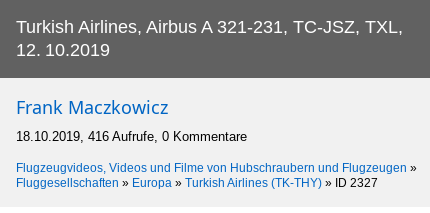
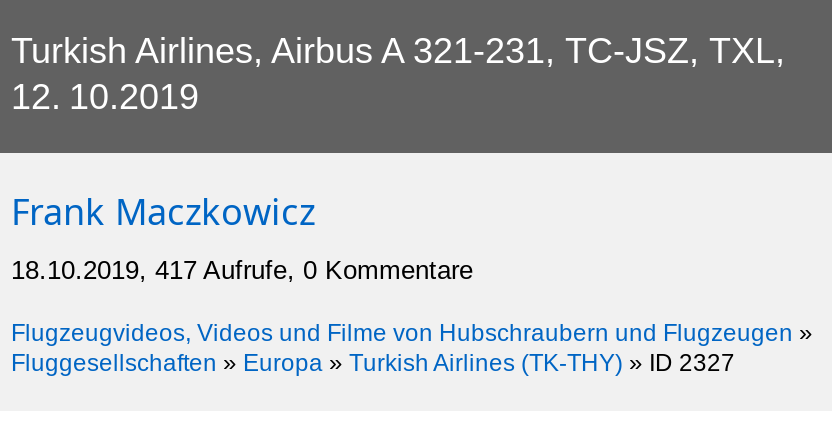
[16,129,247,144] 18.10.2019, 416 Aufrufe, 0 Kommentare -> [11,255,473,285] 18.10.2019, 417 Aufrufe, 0 Kommentare

